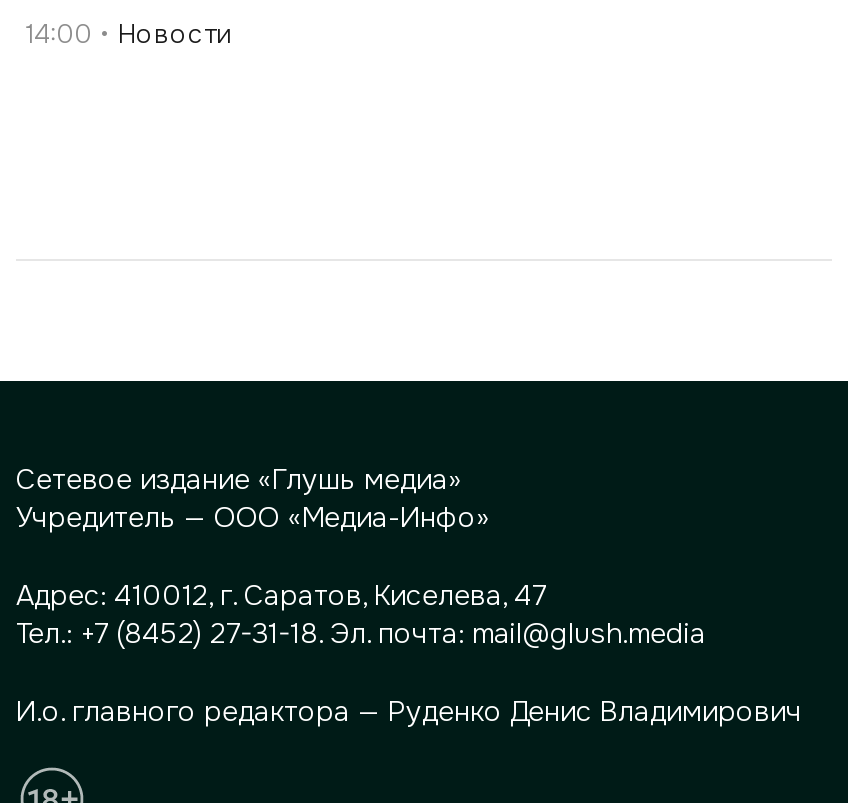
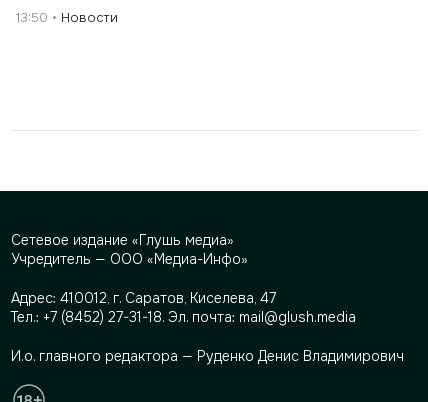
[26,16,232,50] 14:00 Новости -> [16,8,118,25] 13:50 Новости

